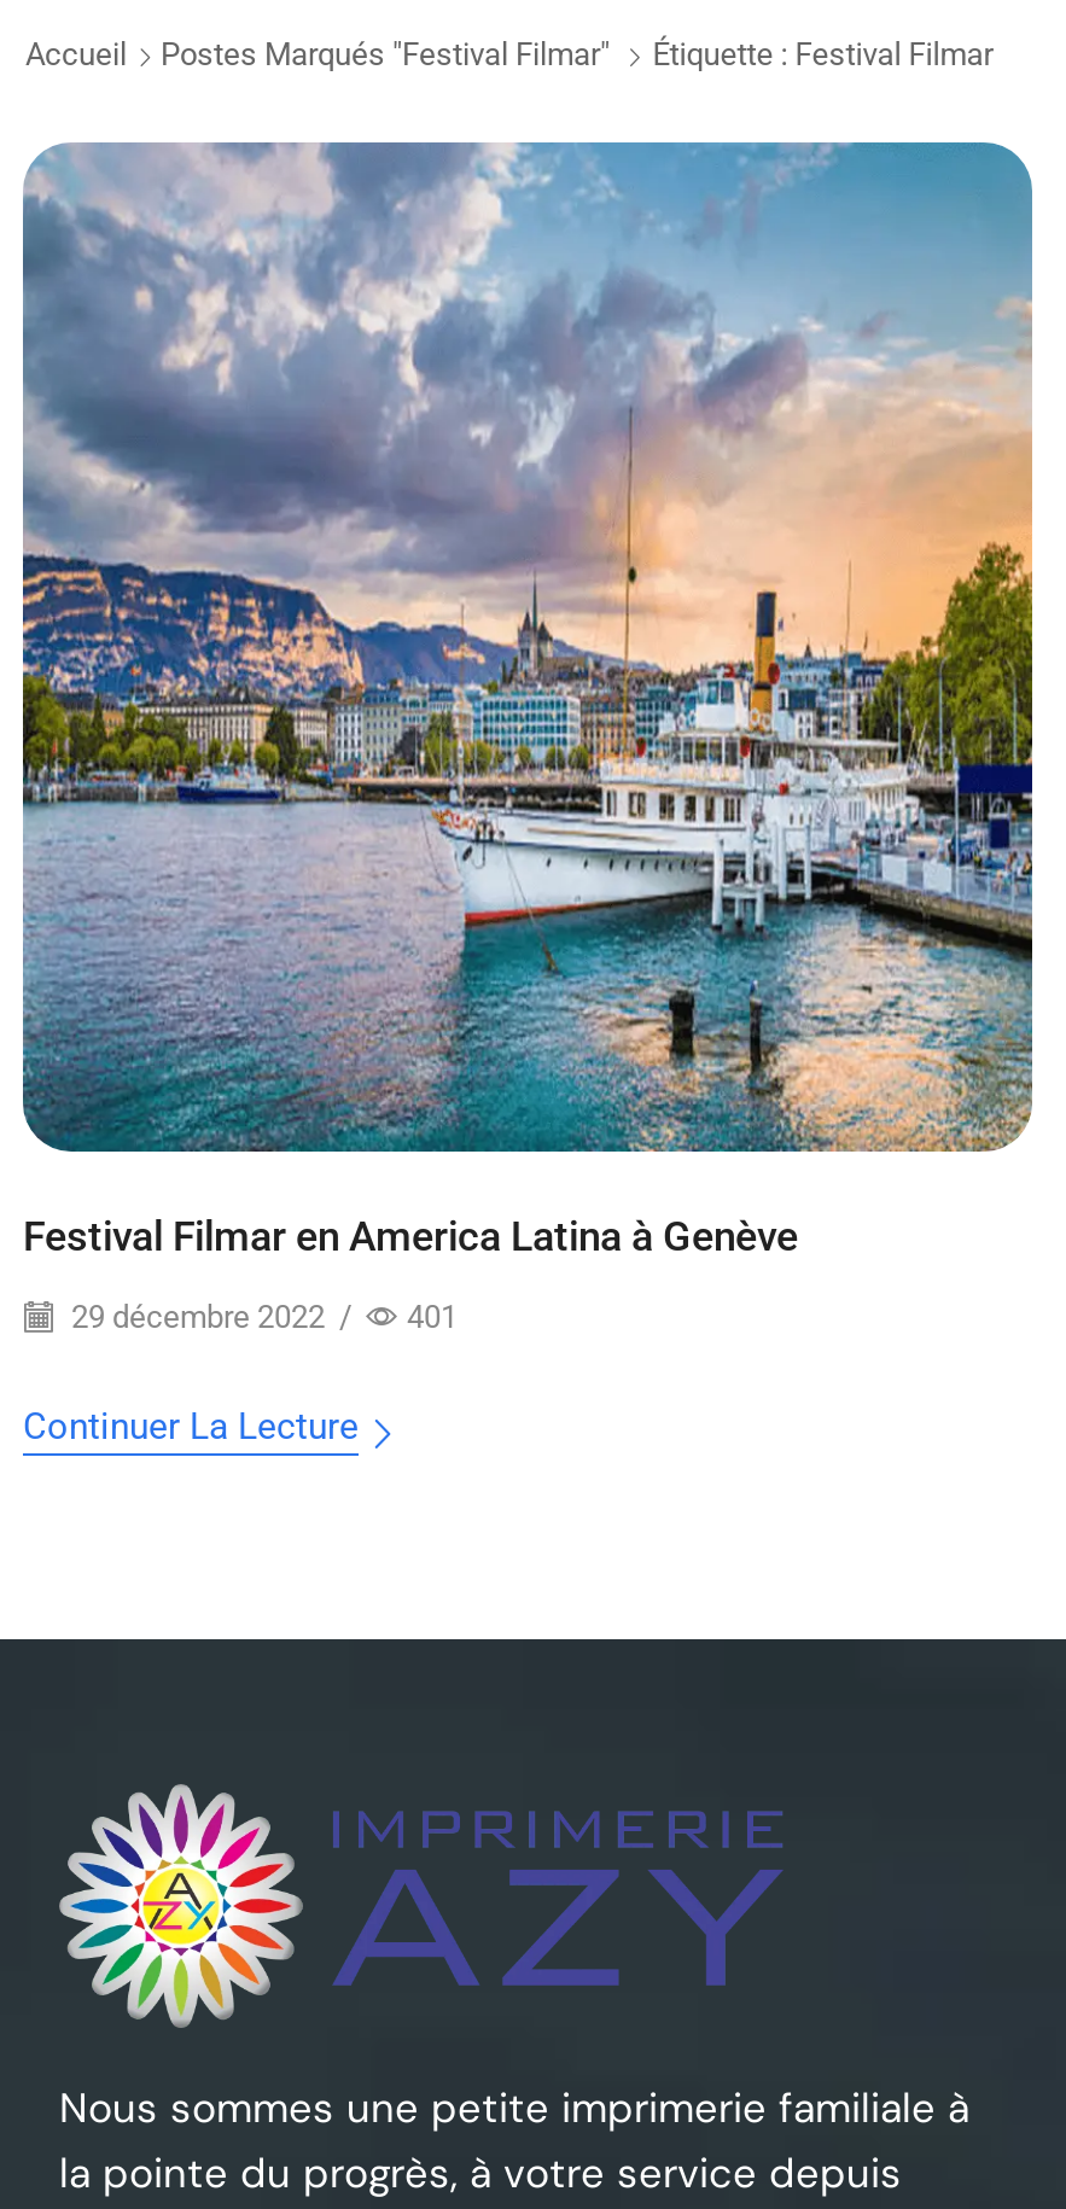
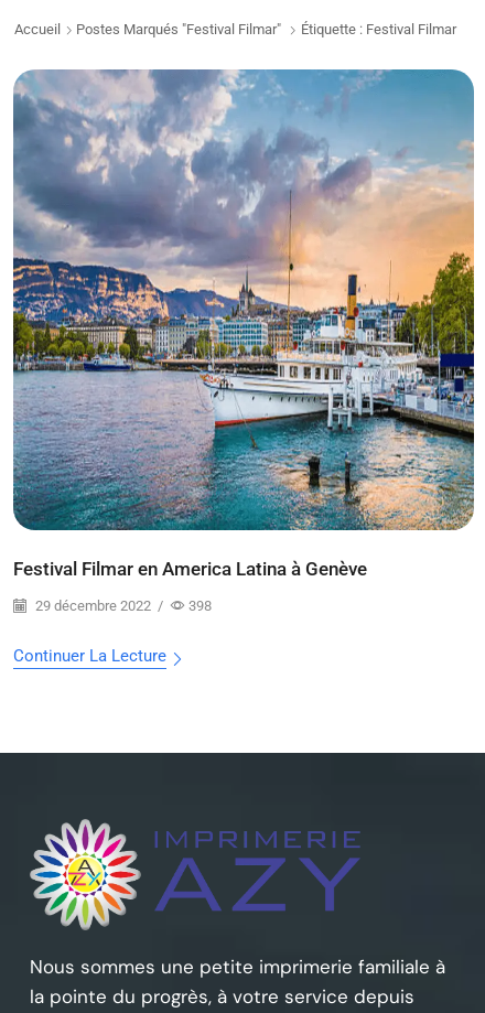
[64,1299,458,1335] 29 décembre 2022 / 401 -> [32,598,212,614] 29 décembre 2022 / 398

